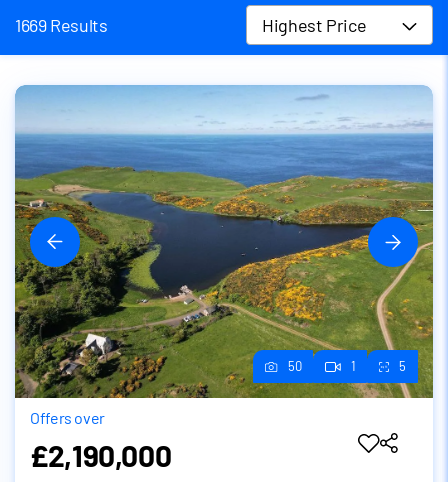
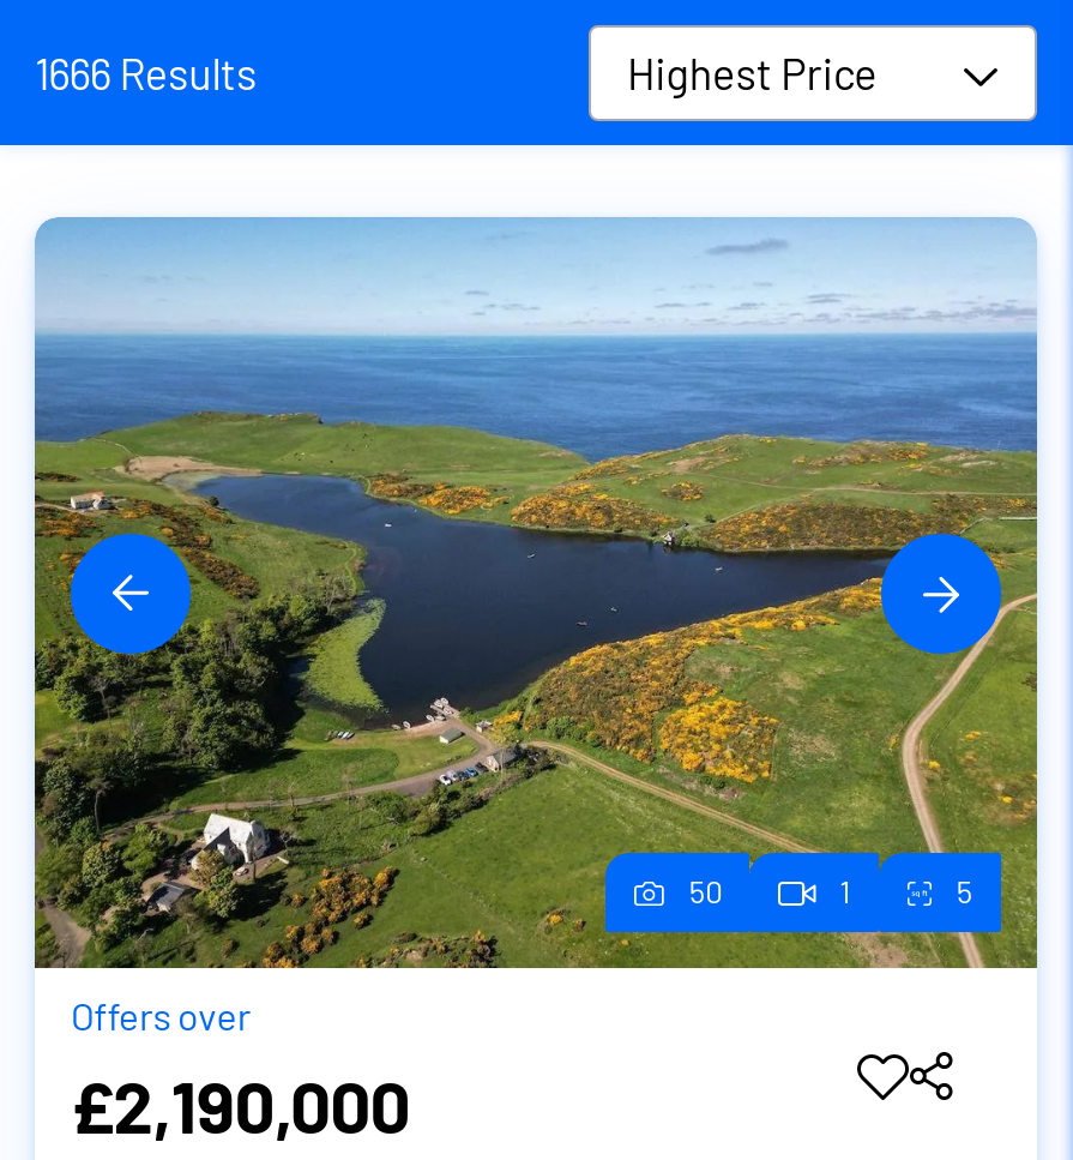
[15,13,108,35] 1669 Results -> [35,46,257,98] 1666 Results

